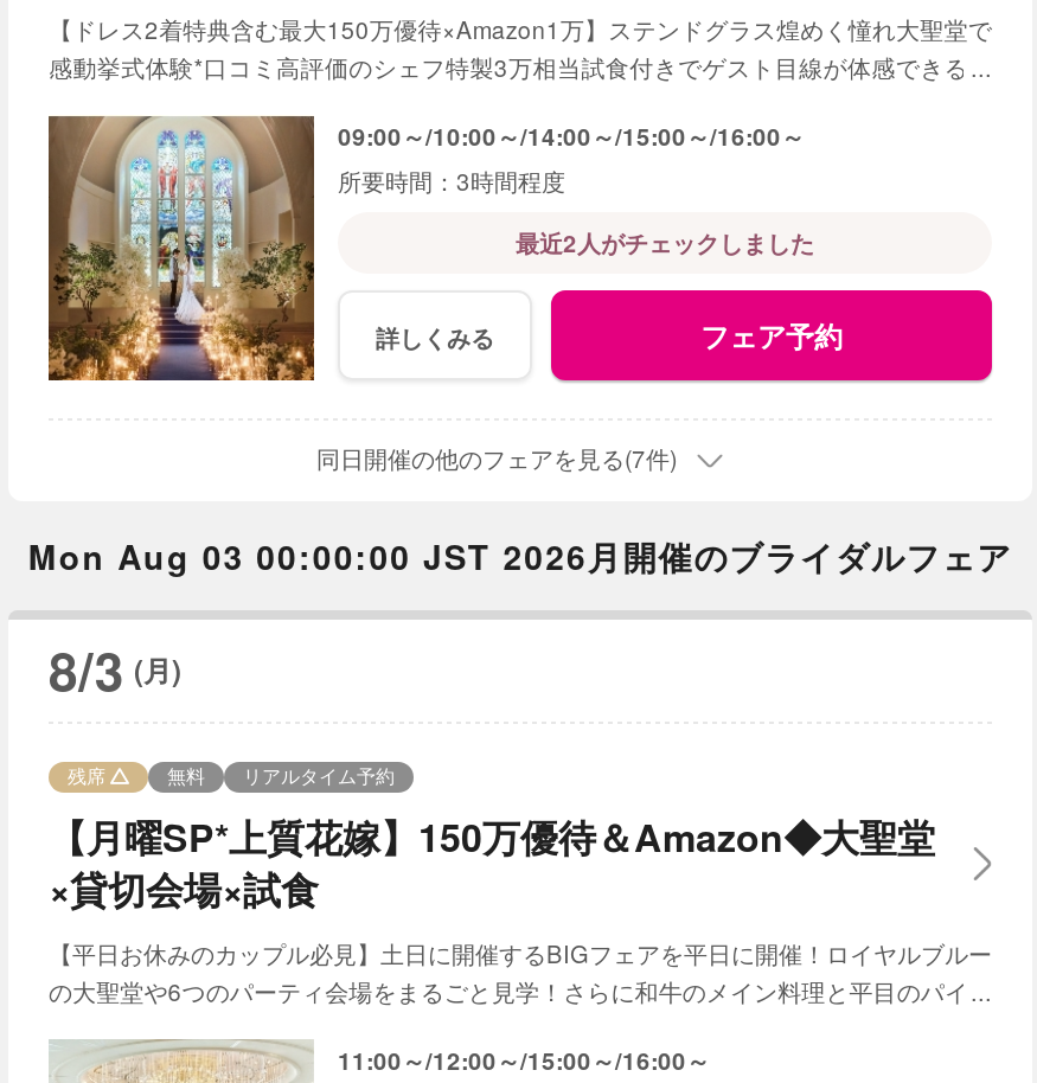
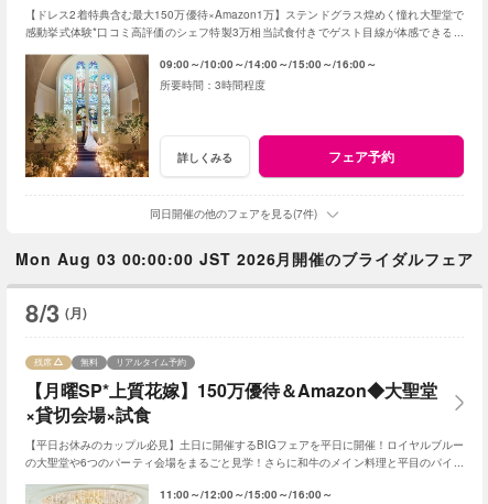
[516,226,814,259] 最近2人がチェックしました -> none

